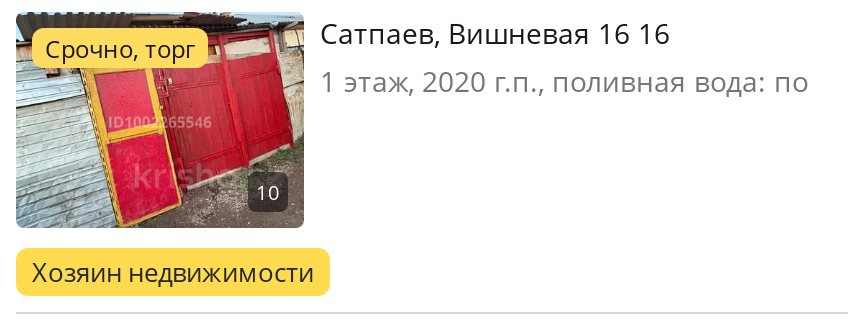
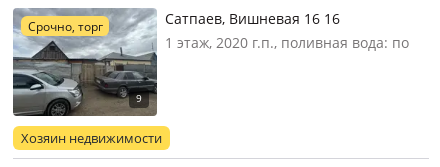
[14,10,306,230] [image] -> [12,8,158,117] [image]

